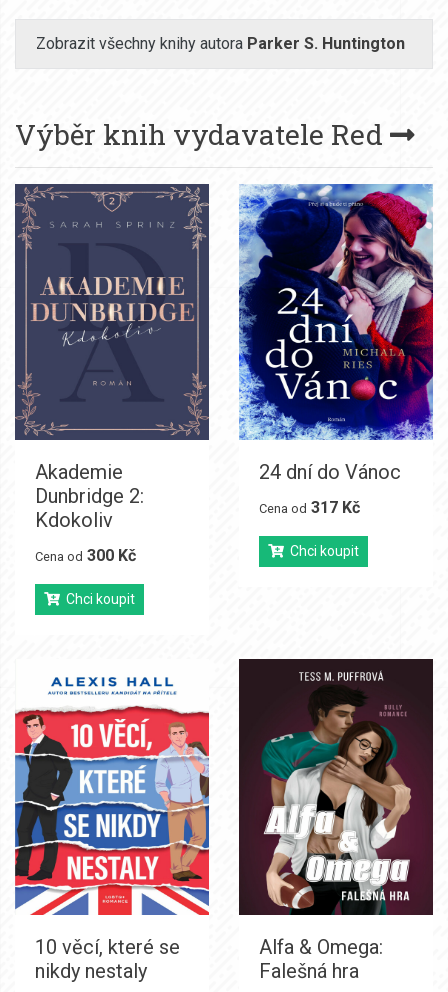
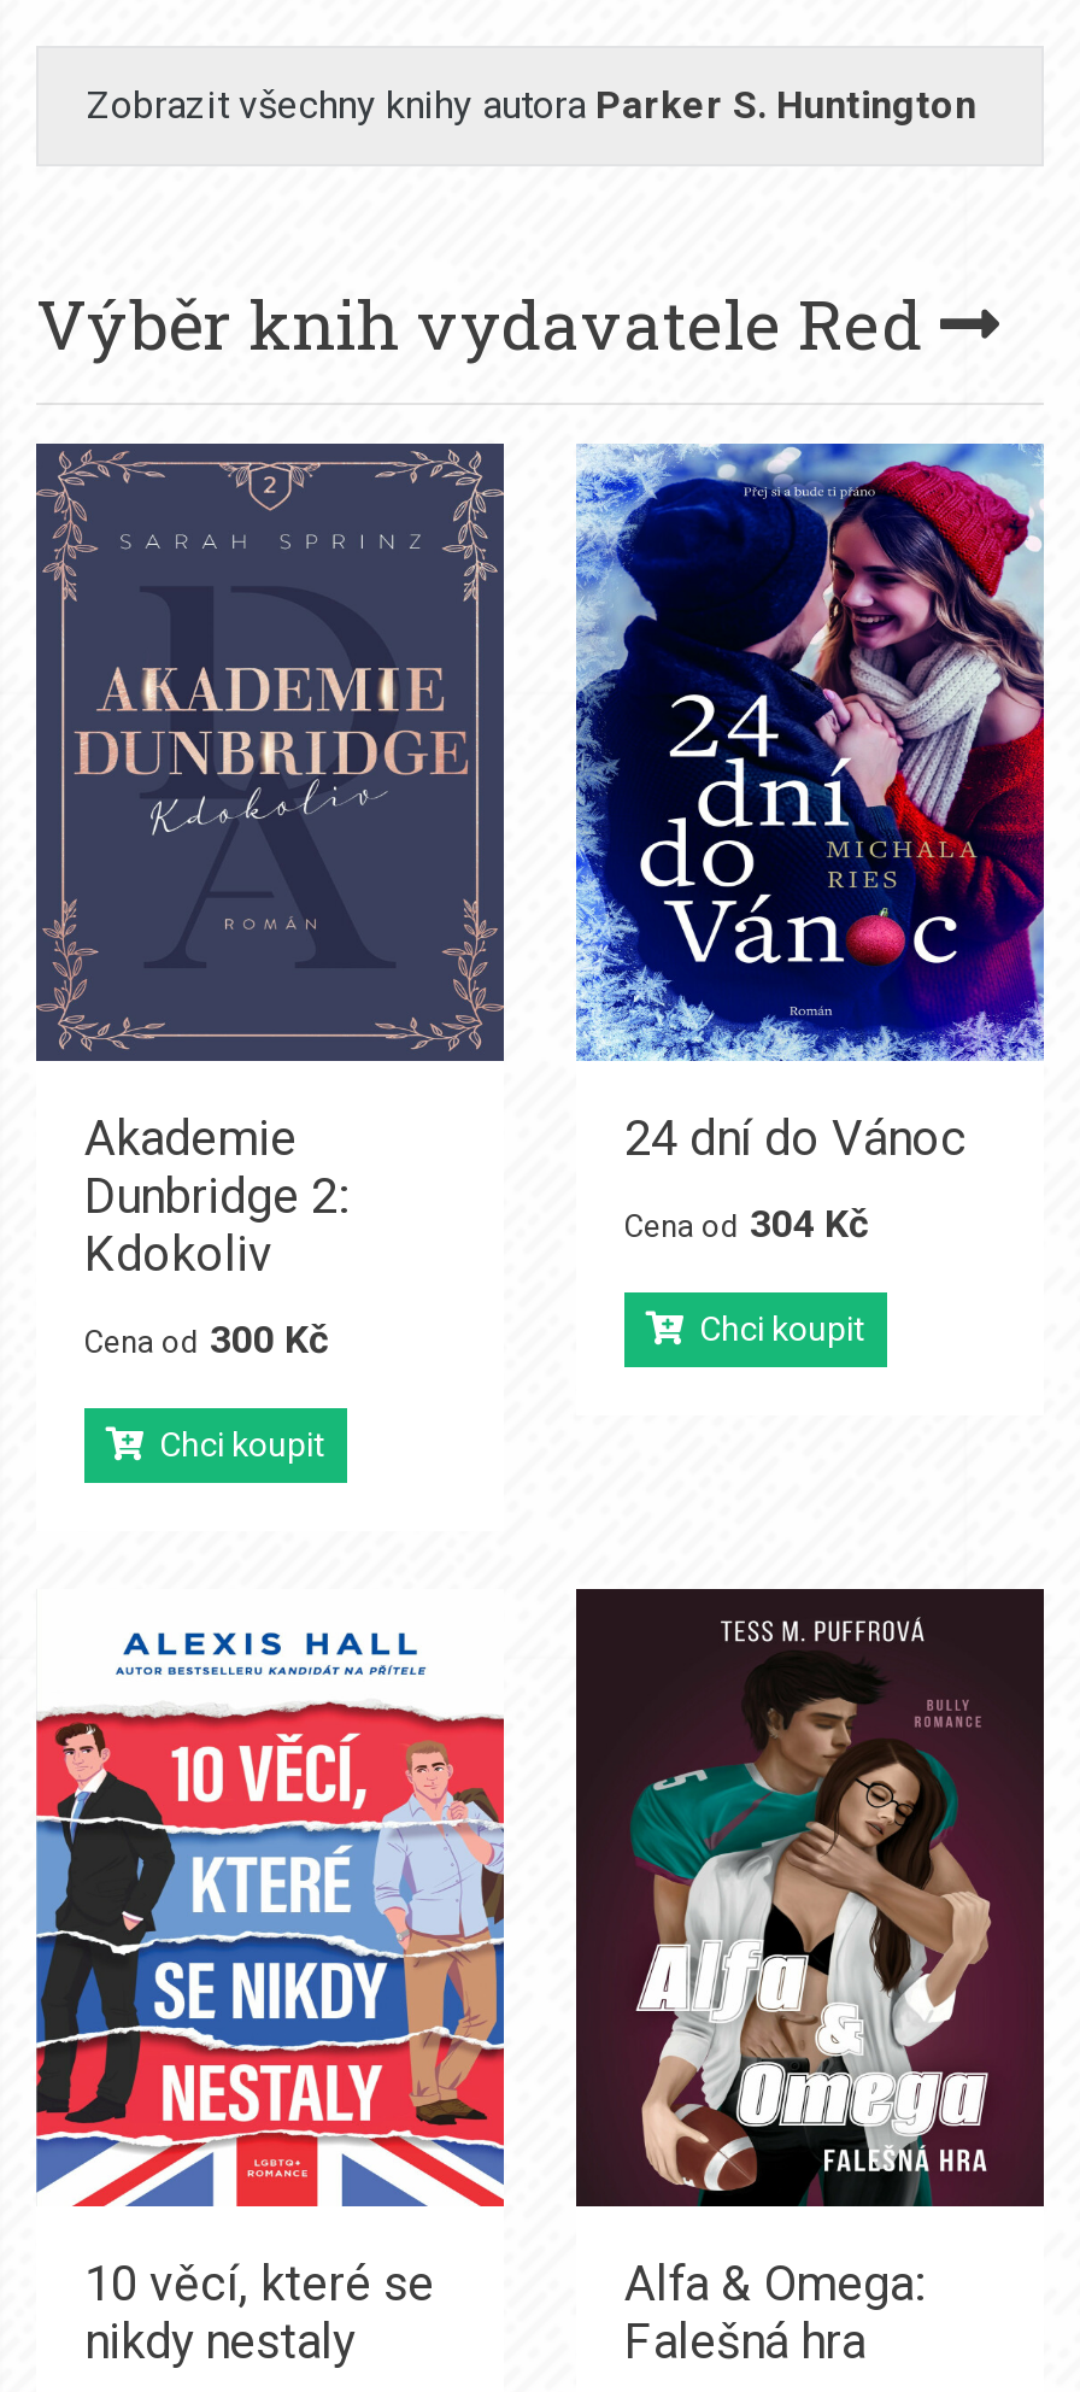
[259,498,360,517] Cena od 317 Kč -> [624,1202,868,1247] Cena od 304 Kč

